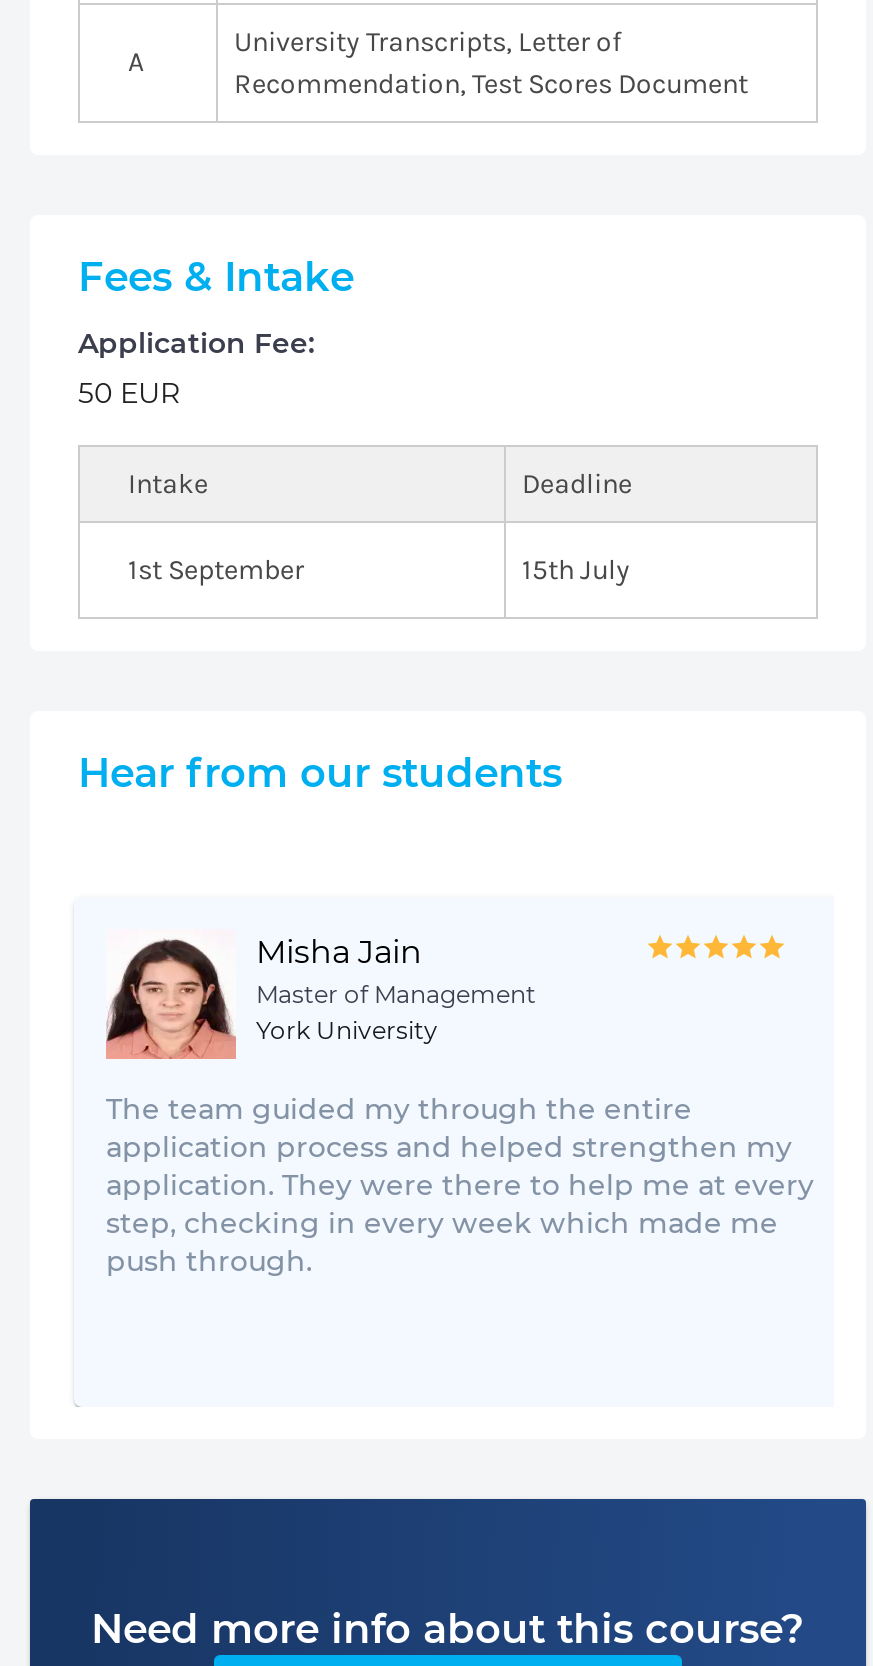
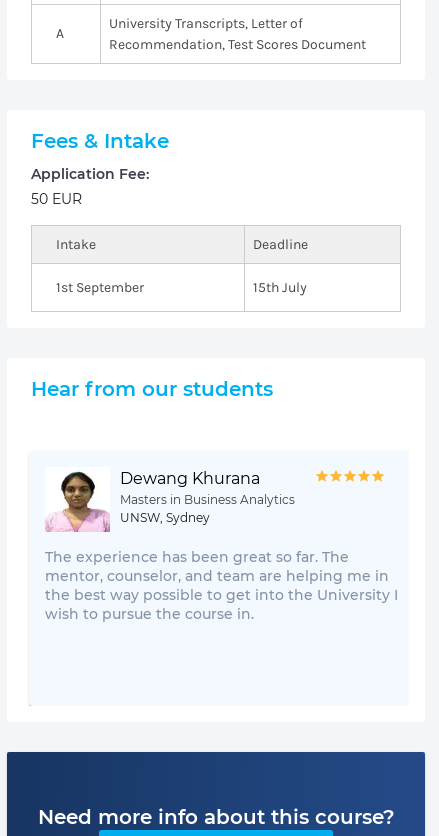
[106,933,536,1059] [image] | Misha Jain | Master of Management | York University -> [46,469,295,532] [image] | Dewang Khurana | Masters in Business Analytics | UNSW, Sydney
[106,1091,814,1279] The team guided my through the entire | application process and helped strengthen my | application. They were there to help me at every | step, checking in every week which made me | push through. -> [45,548,398,623] The experience has been great so far. The | mentor, counselor, and team are helping me in | the best way possible to get into the University I | wish to pursue the course in.

